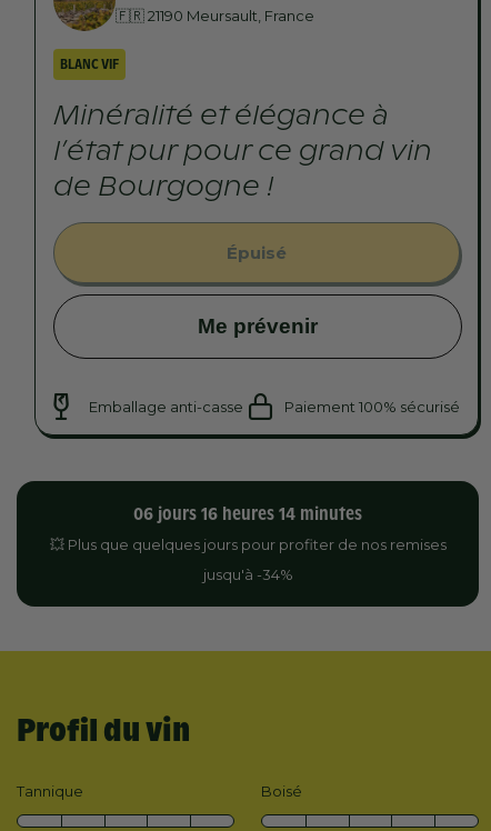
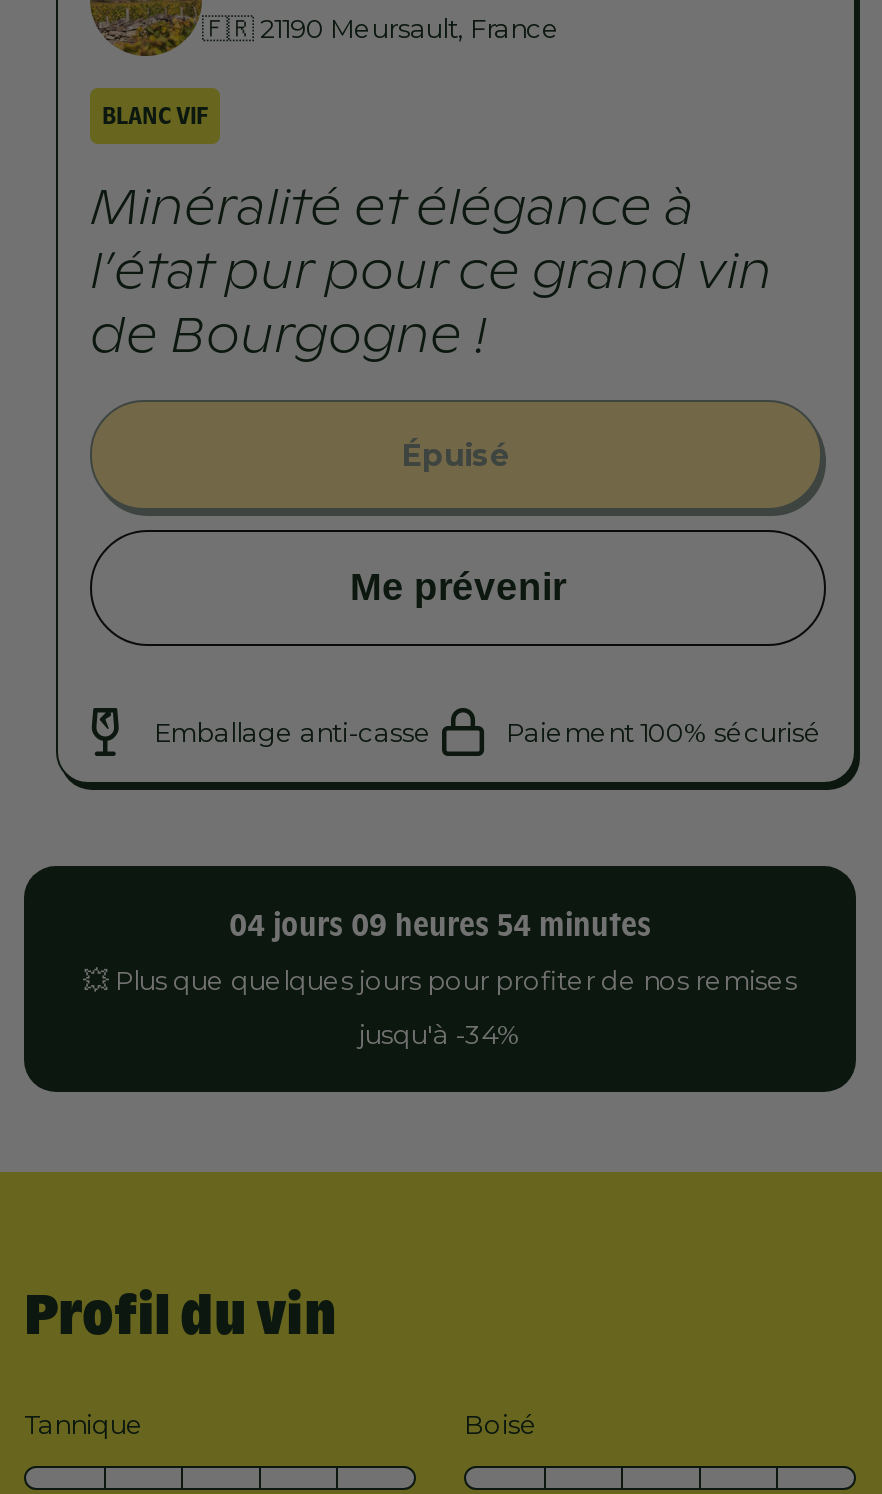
[133,502,362,524] 06 jours 16 heures 14 minutes -> [229,904,651,944] 04 jours 09 heures 54 minutes

